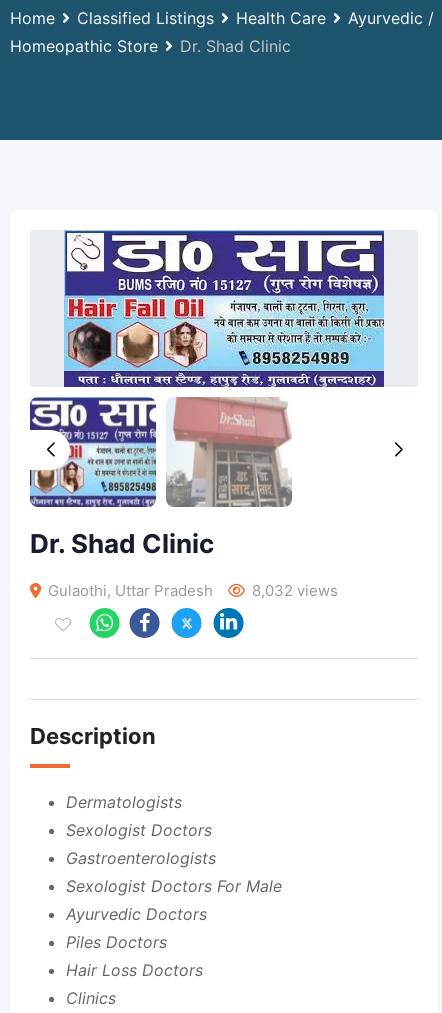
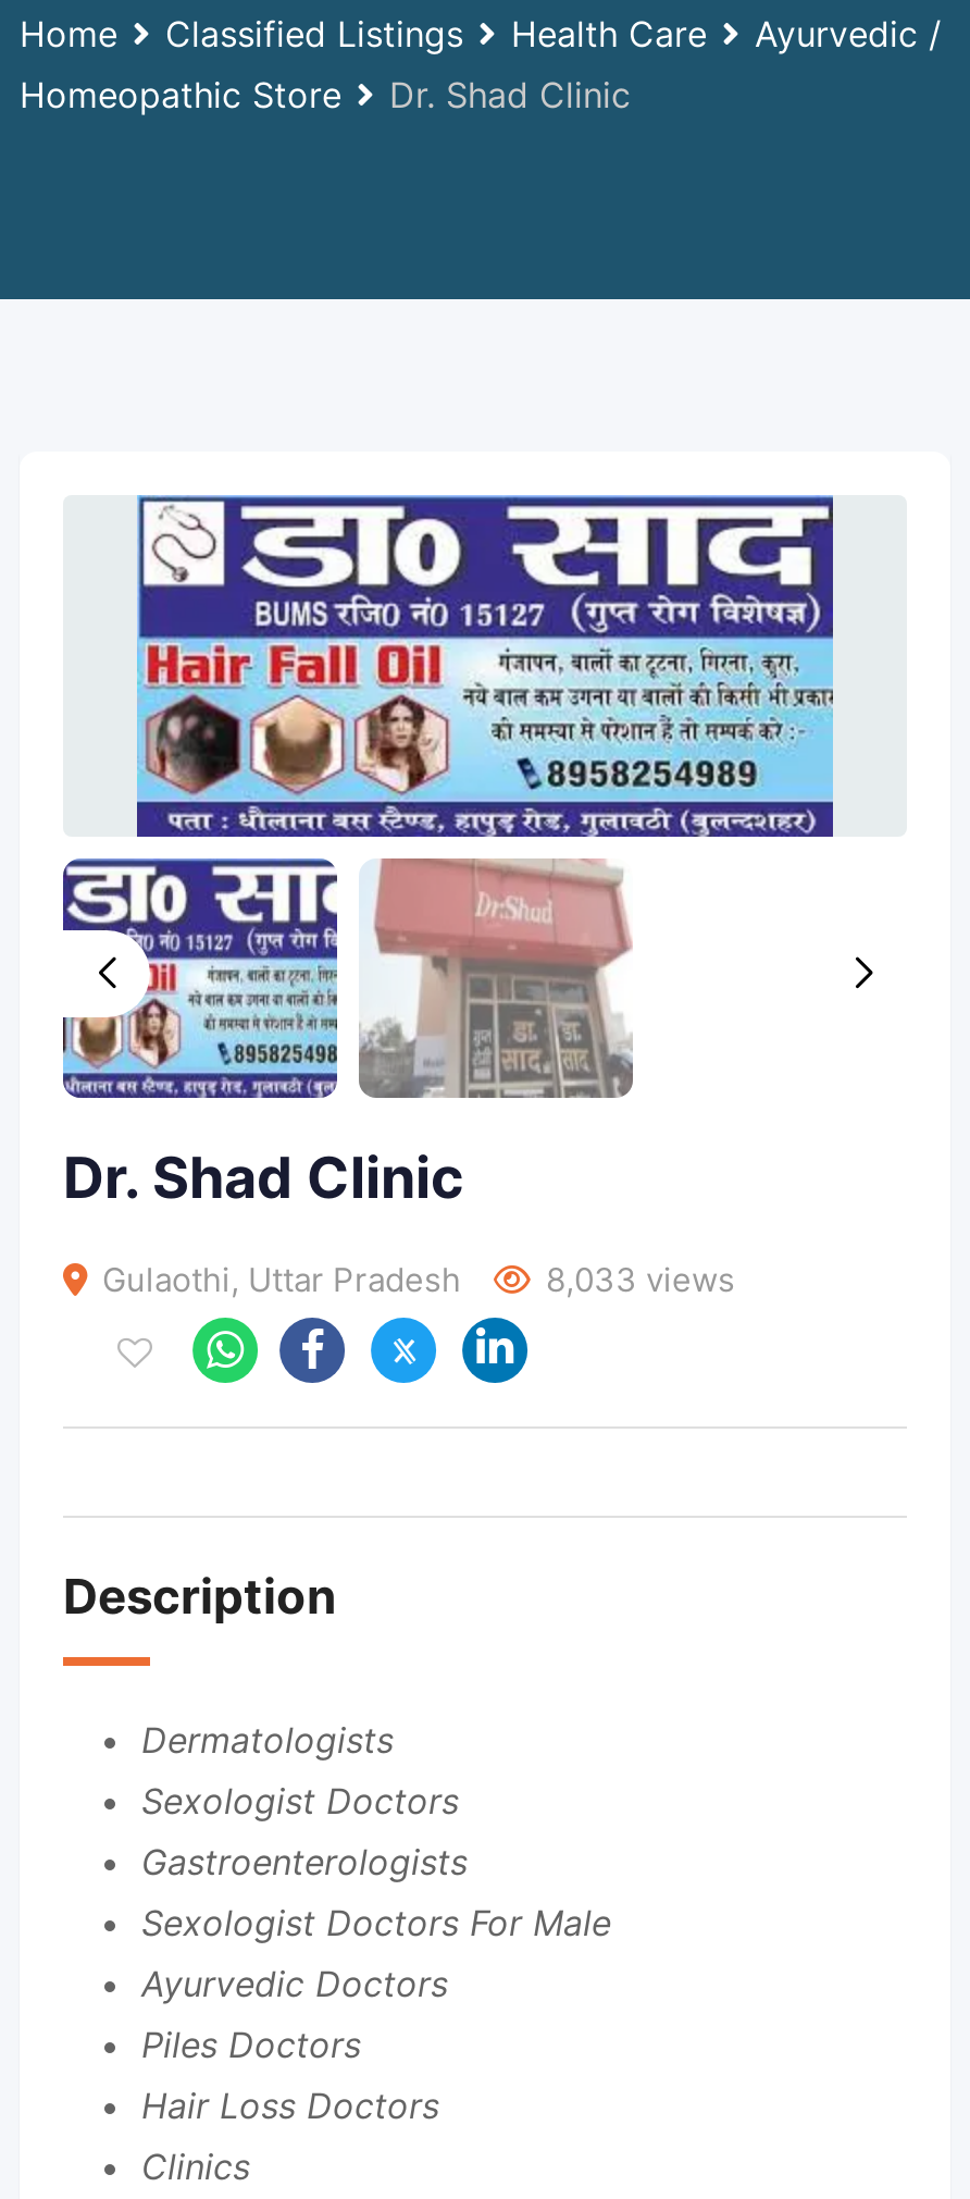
[252,581,338,600] 8,032 views -> [546,1259,735,1300] 8,033 views

